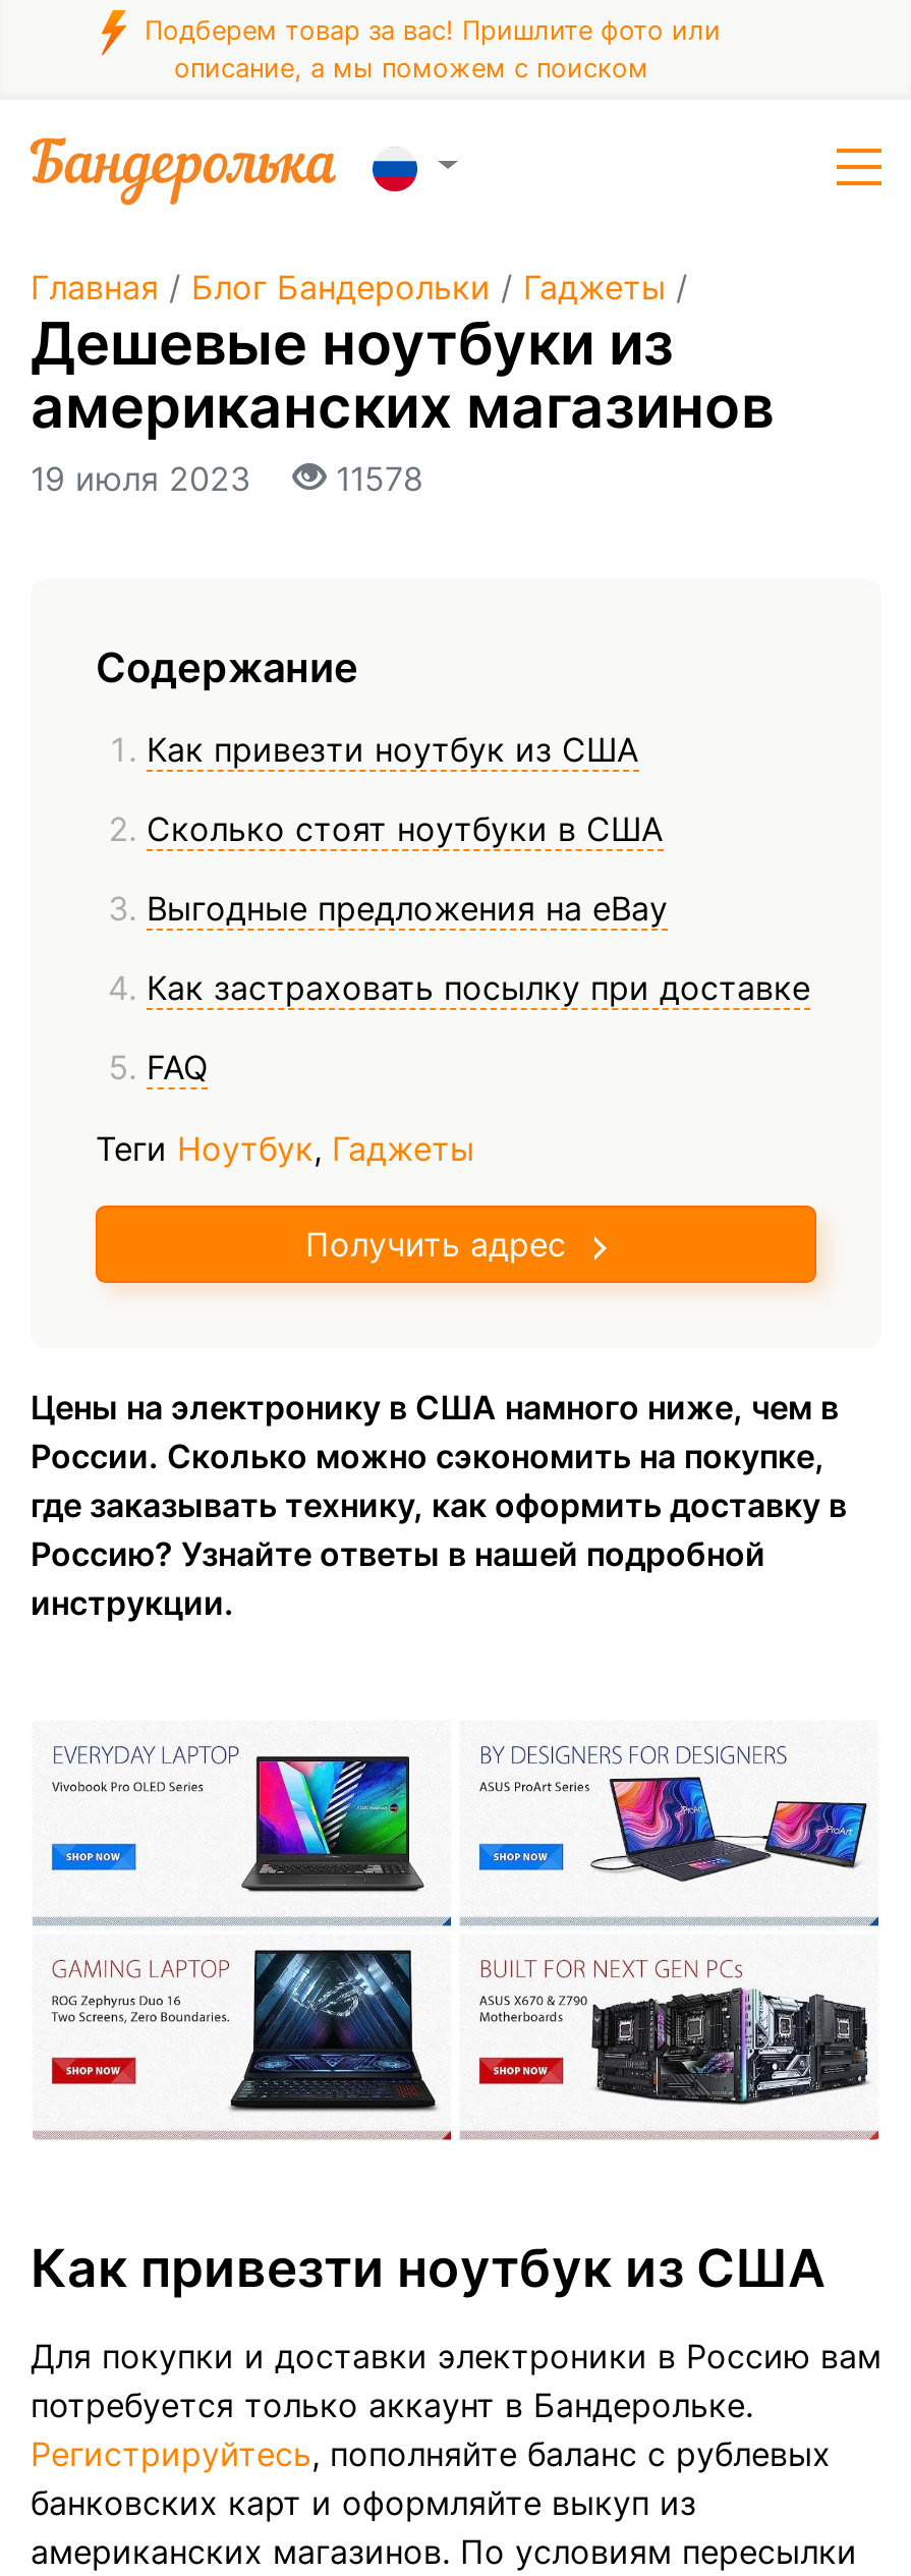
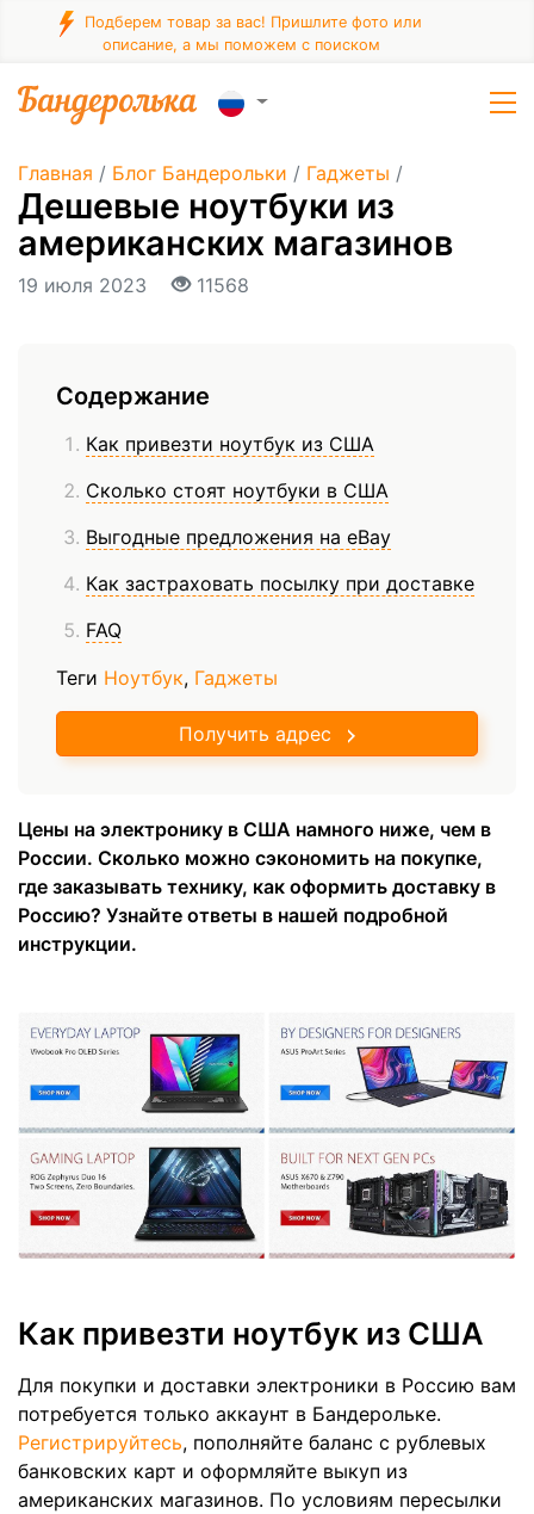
[31,458,423,499] 19 июля 2023 11578 -> [18,273,249,297] 19 июля 2023 11568

